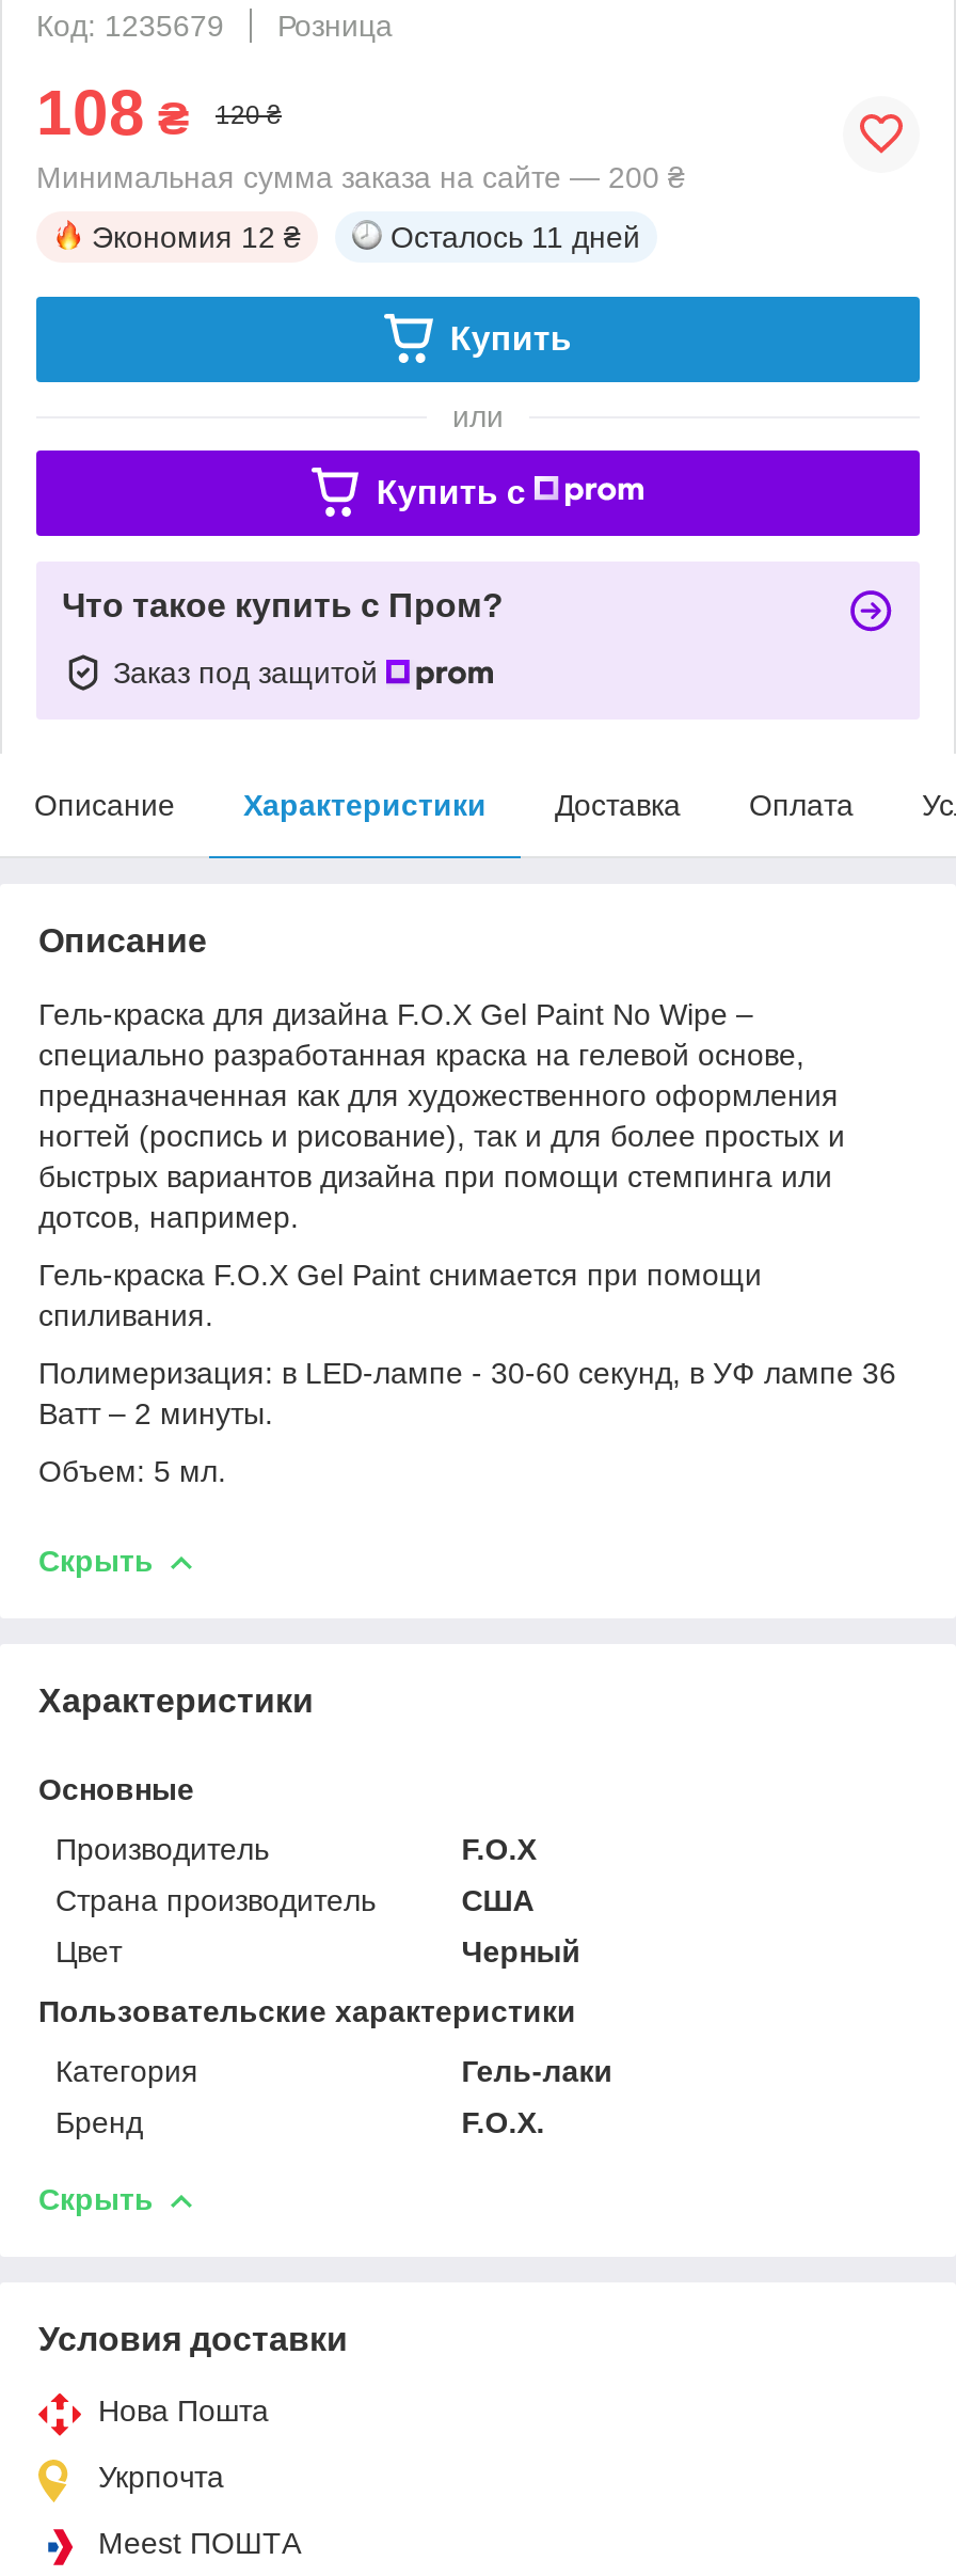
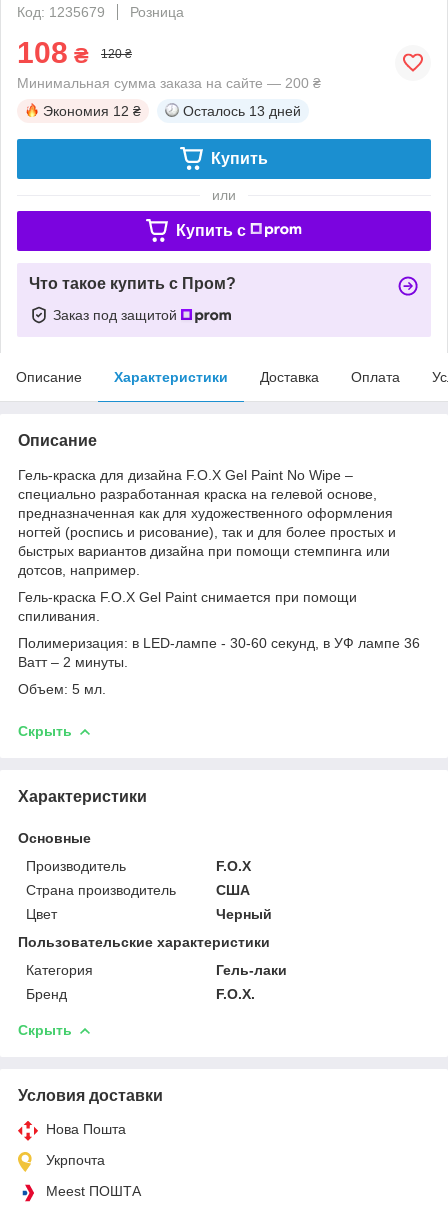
[391,219,640,254] Осталось 11 дней -> [183,103,301,119] Осталось 13 дней

